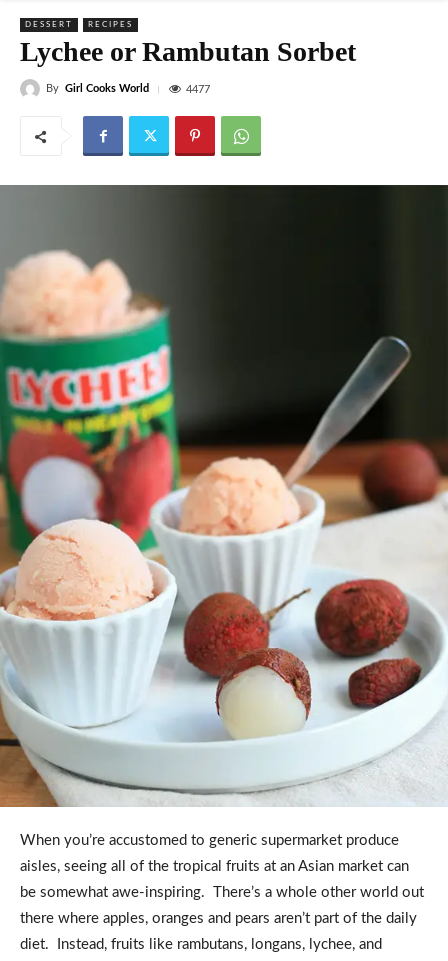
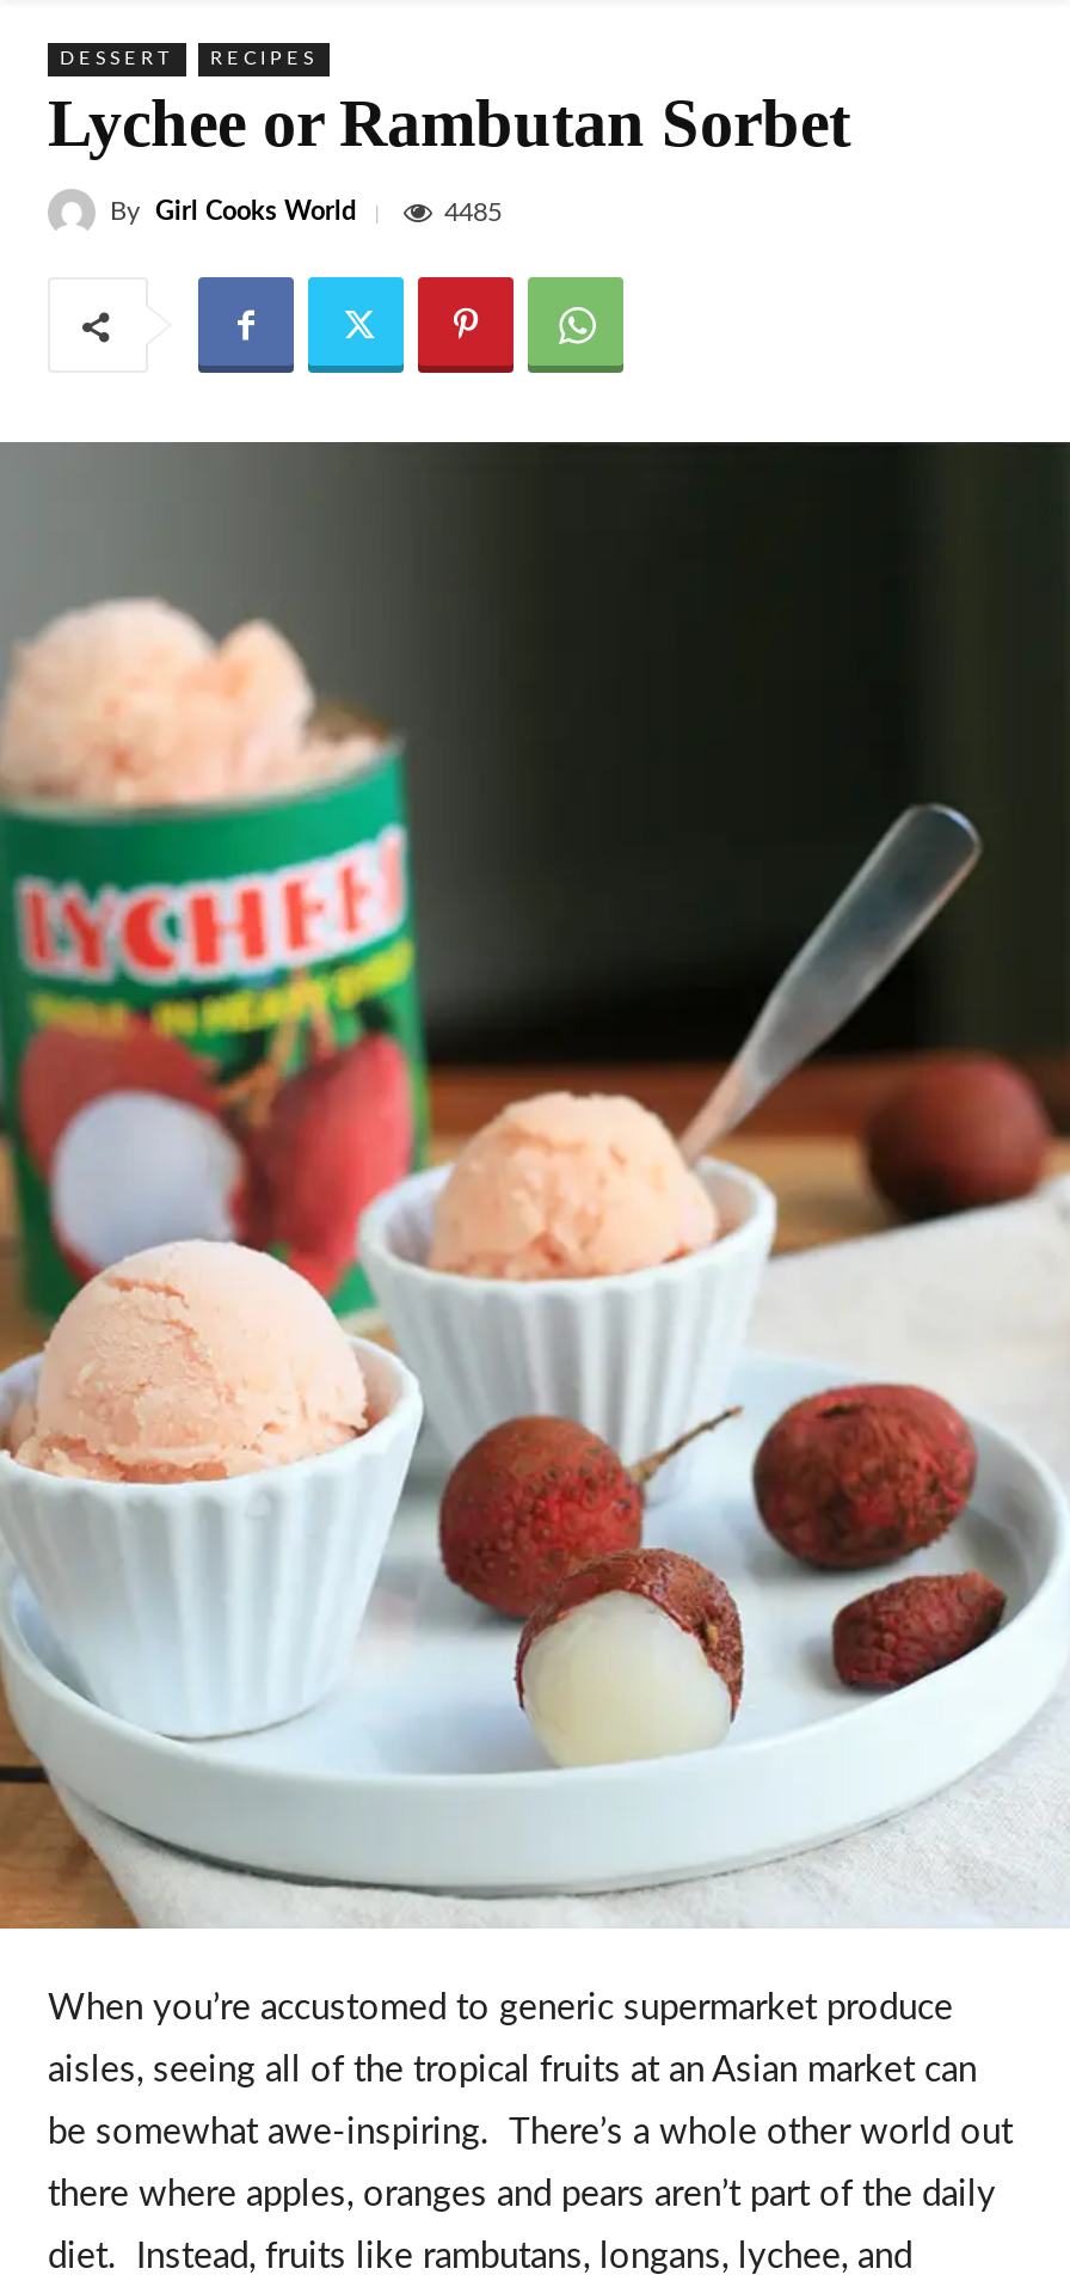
[186,83,210,94] 4477 -> [444,200,502,226] 4485

